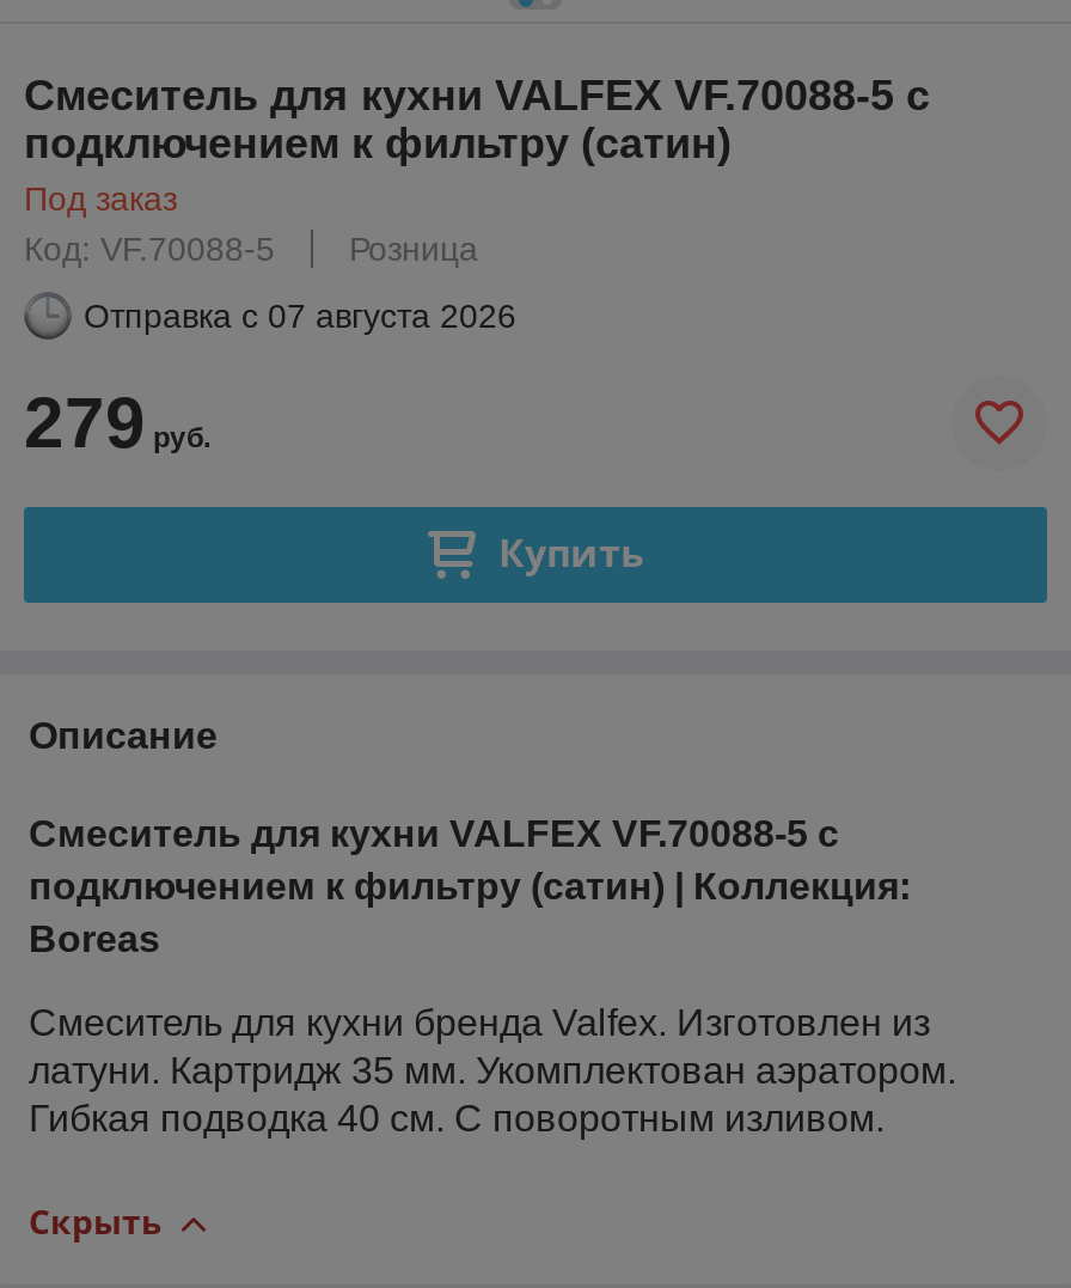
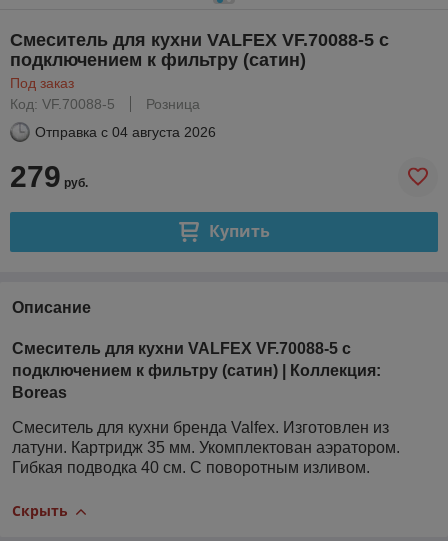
[84,296,516,334] Отправка с 07 августа 2026 -> [35,124,216,140] Отправка с 04 августа 2026

